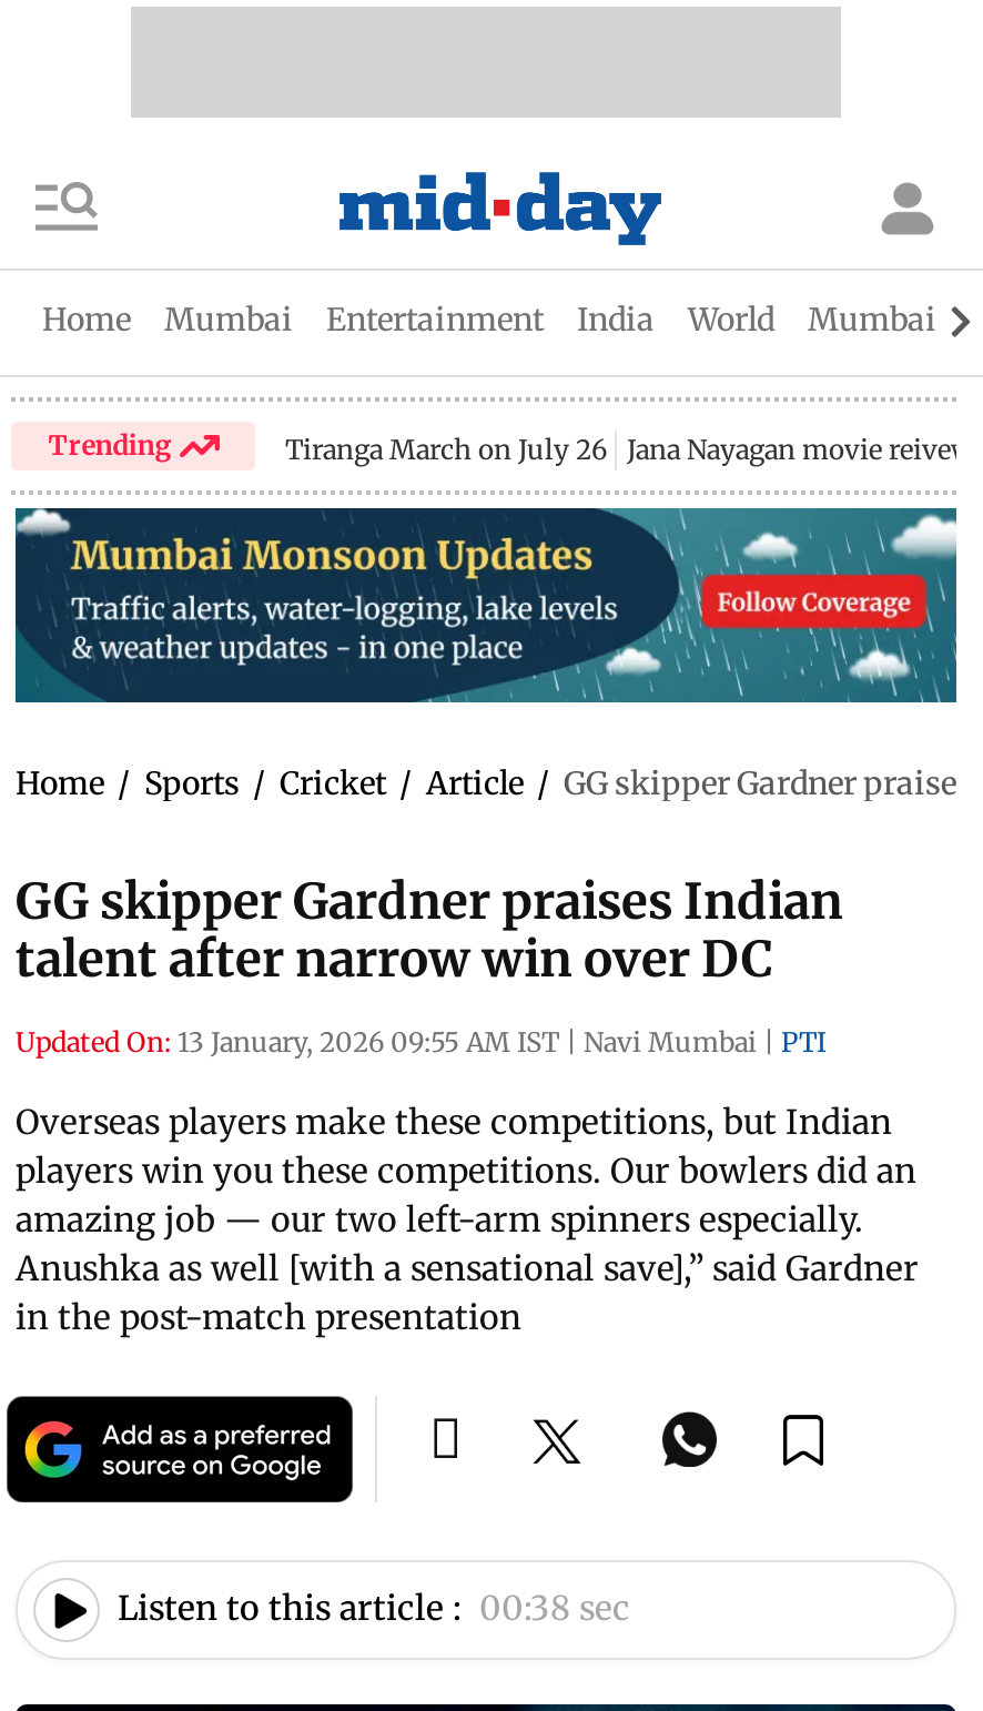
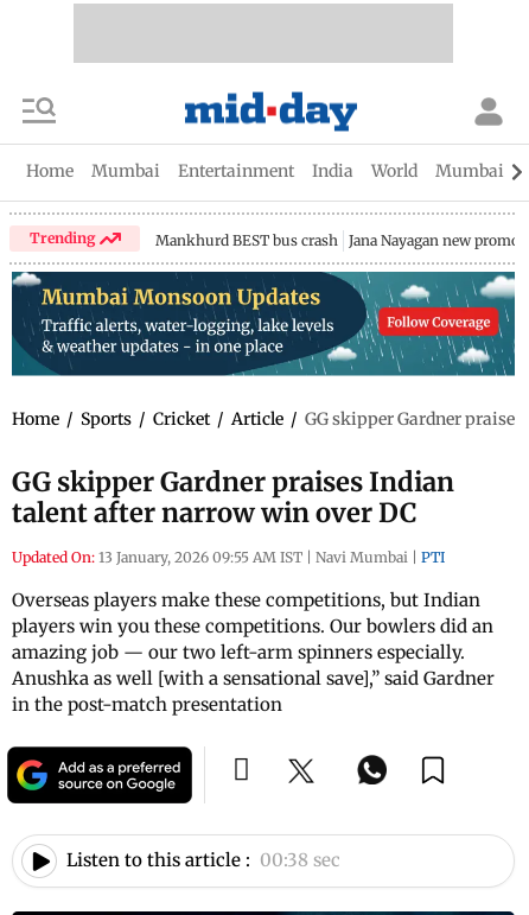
[285,433,973,466] Tiranga March on July 26 Jana Nayagan movie reivew -> [156,231,520,249] Mankhurd BEST bus crash Jana Nayagan new promo

